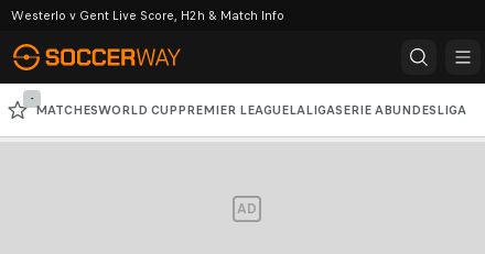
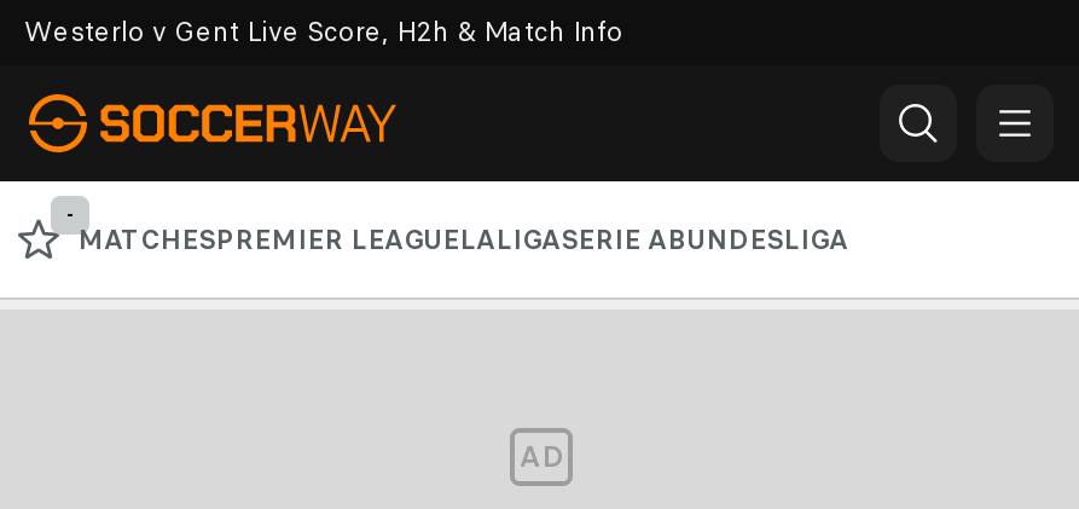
[35,102,466,118] MATCHESWORLD CUP PREMIER LEAGUELALIGASERIE ABUNDESLIGA -> [77,222,848,256] MATCHESPREMIER LEAGUELALIGASERIE ABUNDESLIGA

